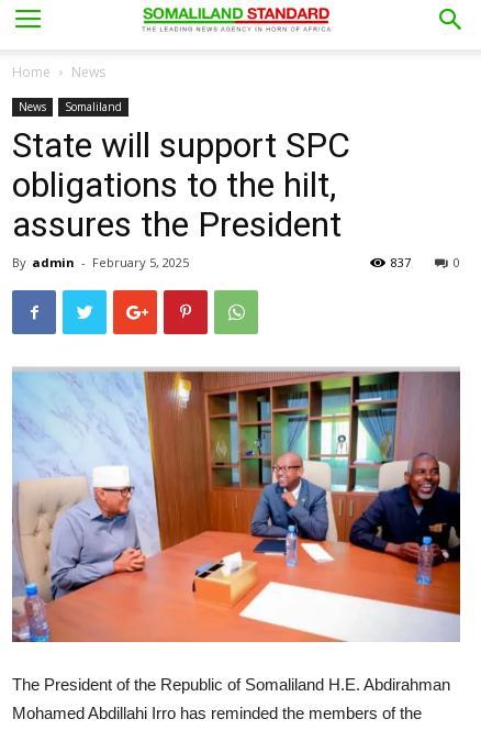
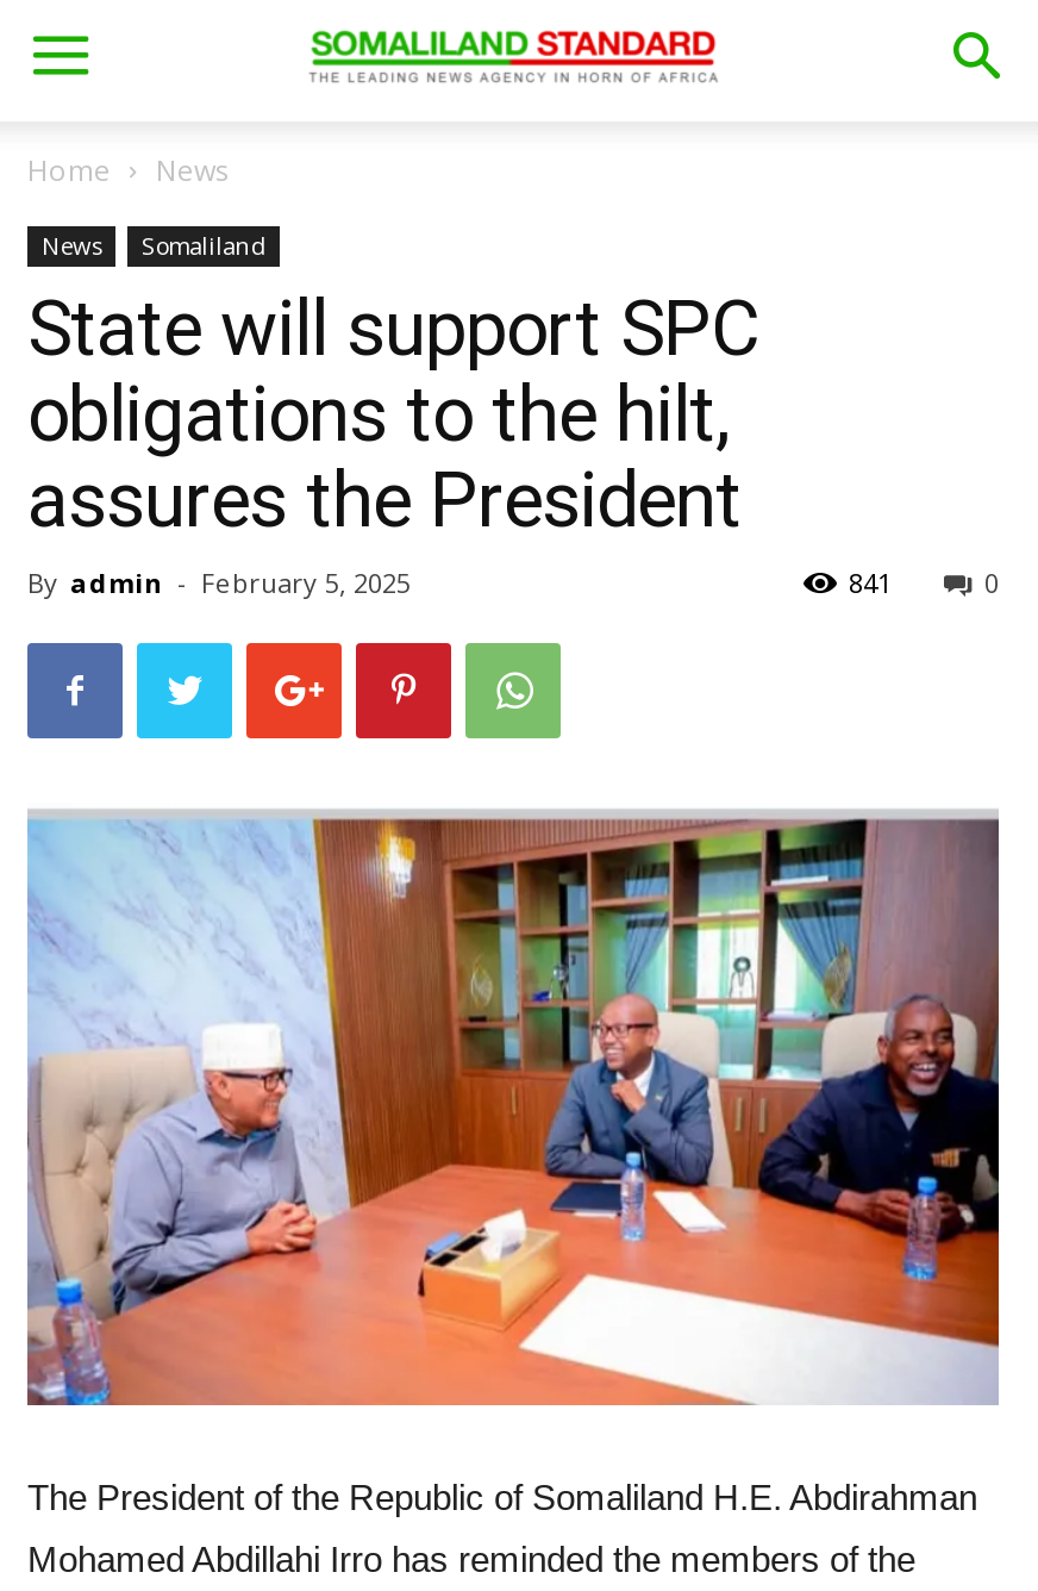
[391,254,411,270] 837 -> [849,564,892,600] 841

